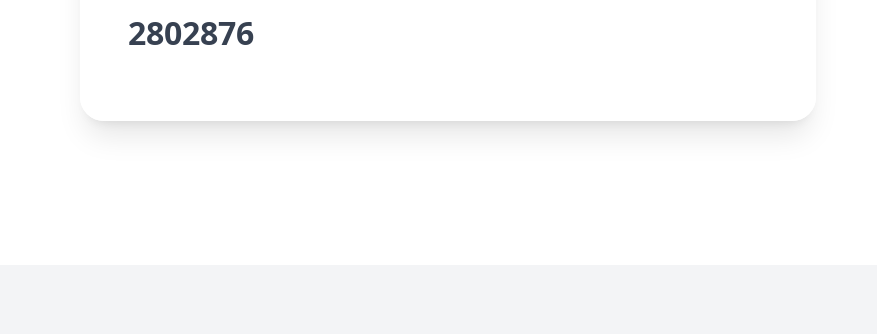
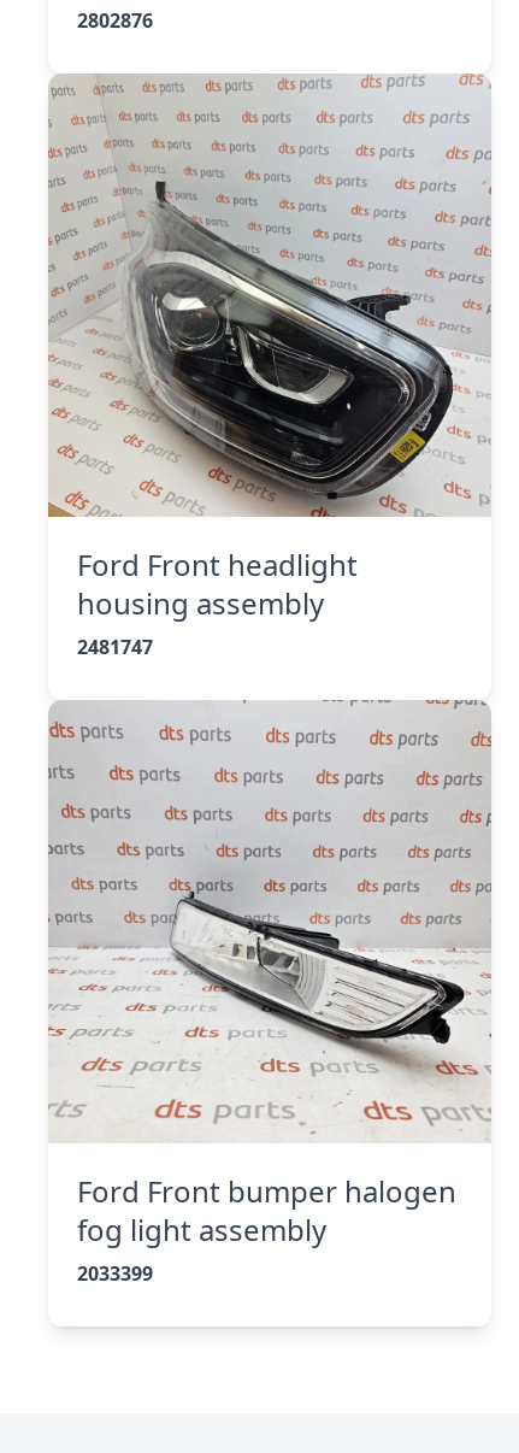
none -> [47,73,493,660] [image] | Ford Front headlight | housing assembly | 2481747
none -> [47,699,493,1287] [image] | Ford Front bumper halogen | fog light assembly | 2033399

